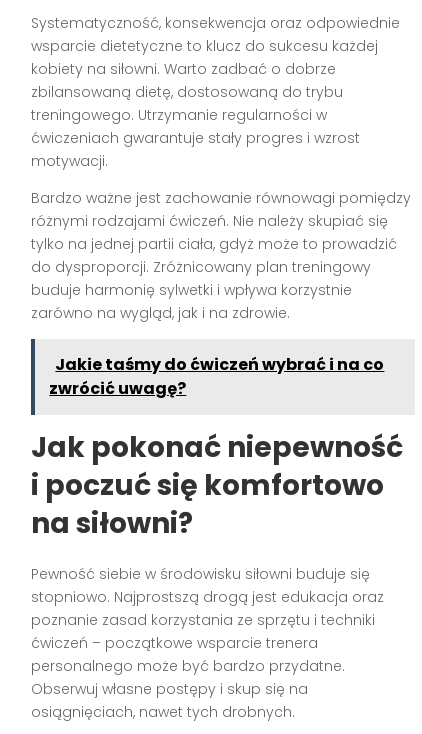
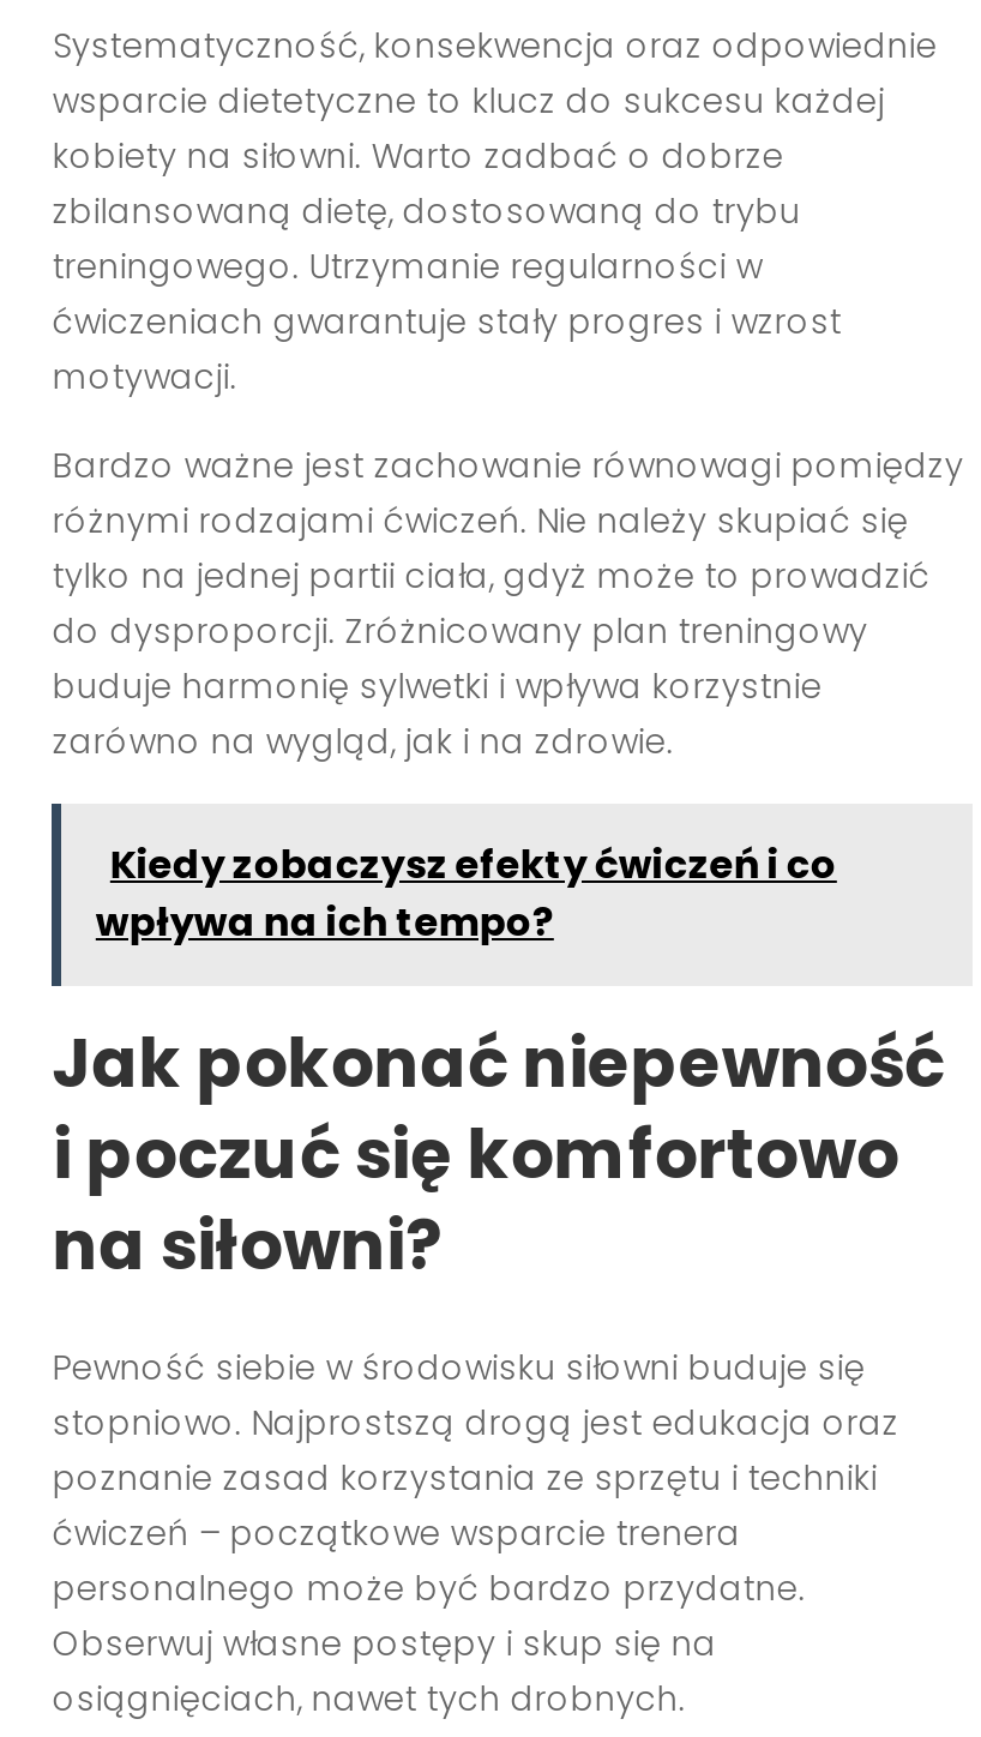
[49,353,384,400] Jakie taśmy do ćwiczeń wybrać i na co | zwrócić uwagę? -> [96,837,837,950] Kiedy zobaczysz efekty ćwiczeń i co | wpływa na ich tempo?

